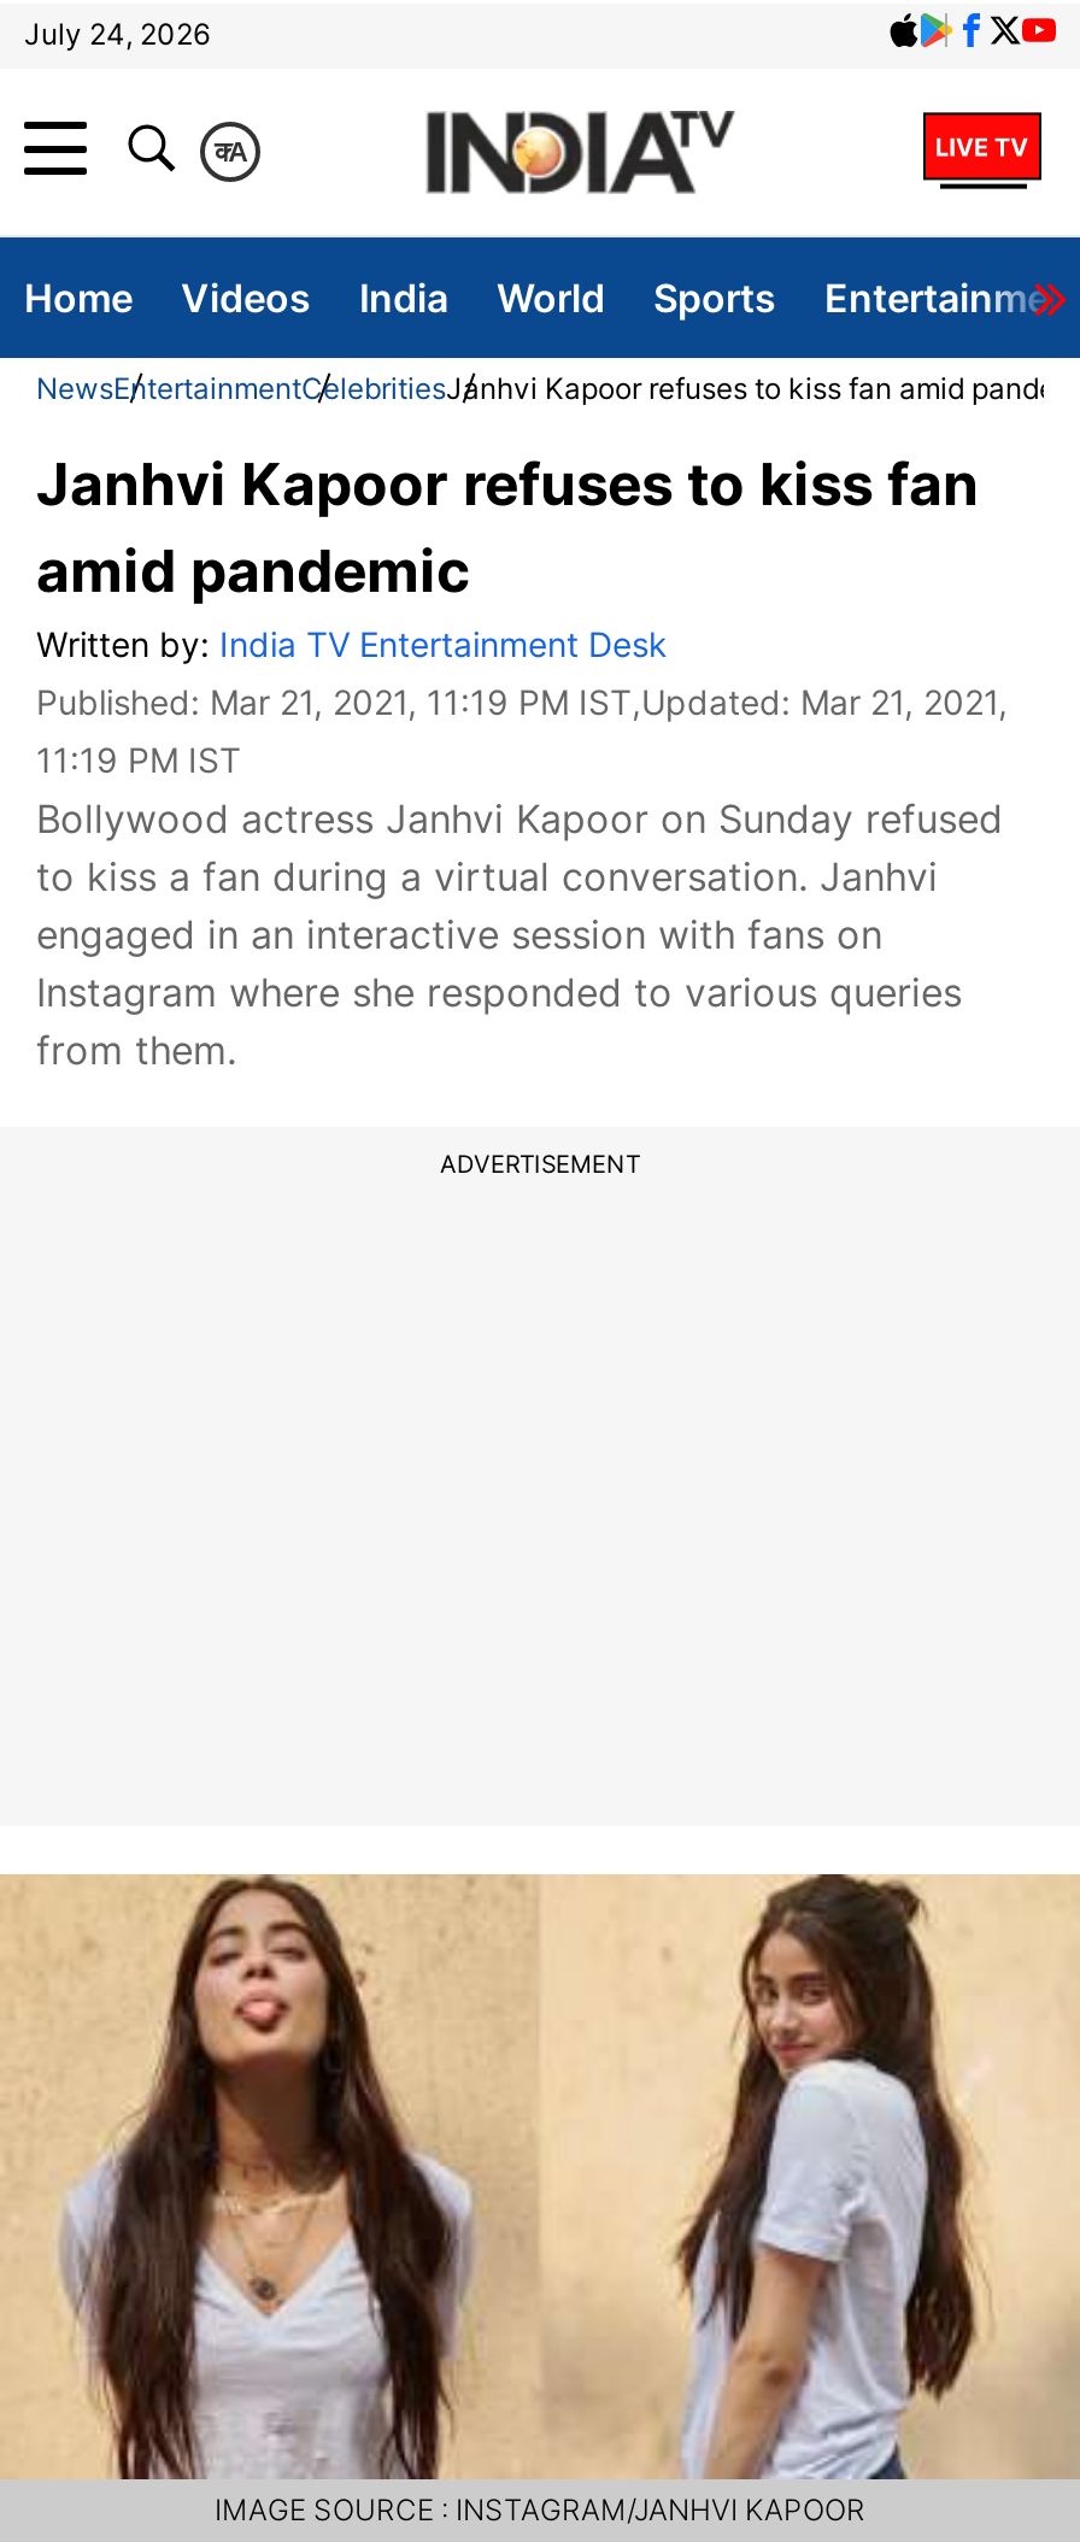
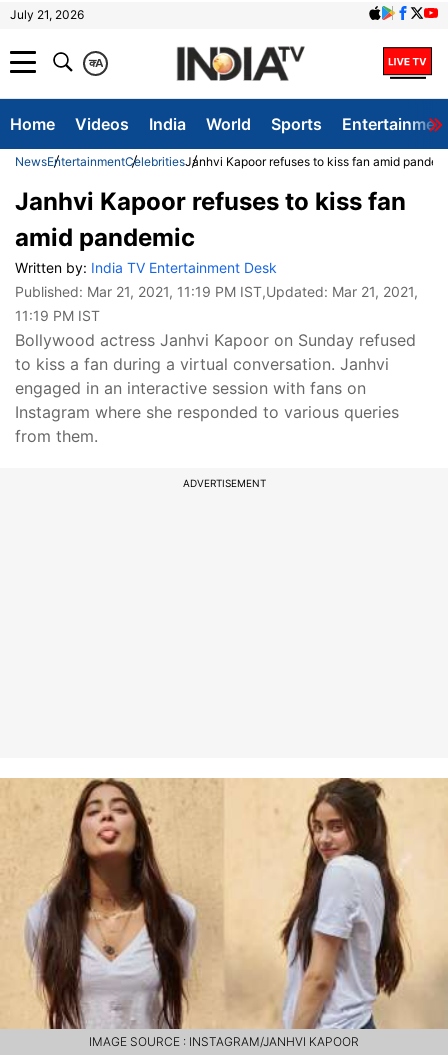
[24,16,210,52] July 24, 2026 -> [10,7,84,22] July 21, 2026

